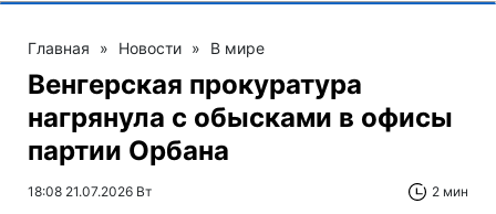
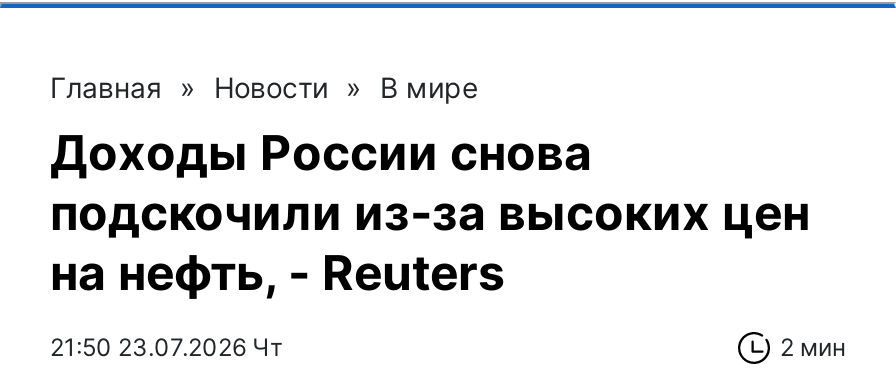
[28,68,453,166] Венгерская прокуратура | нагрянула с обысками в офисы | партии Орбана -> [50,124,810,302] Доходы России снова | подскочили из-за высоких цен | на нефть, - Reuters
[28,183,152,200] 18:08 21.07.2026 Вт -> [50,332,282,362] 21:50 23.07.2026 Чт

